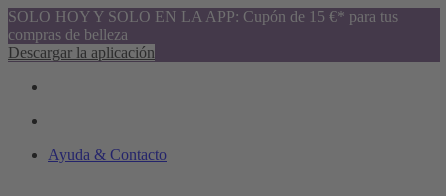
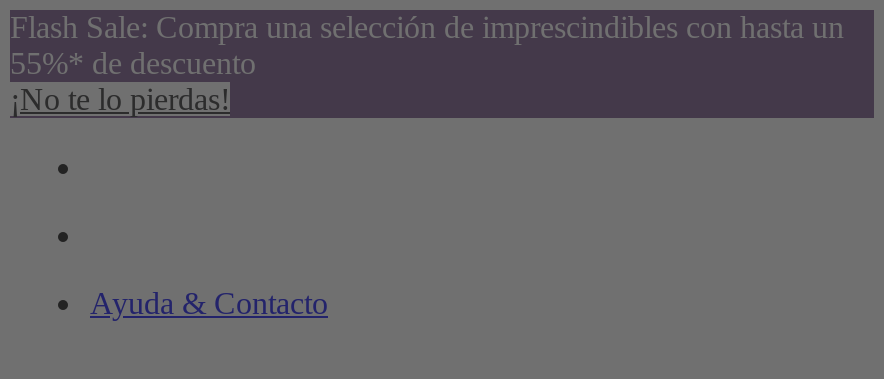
[8,8,398,61] SOLO HOY Y SOLO EN LA APP: Cupón de 15 €* para tus | compras de belleza | Descargar la aplicación -> [10,10,844,116] Flash Sale: Compra una selección de imprescindibles con hasta un | 55%* de descuento | ¡No te lo pierdas!

